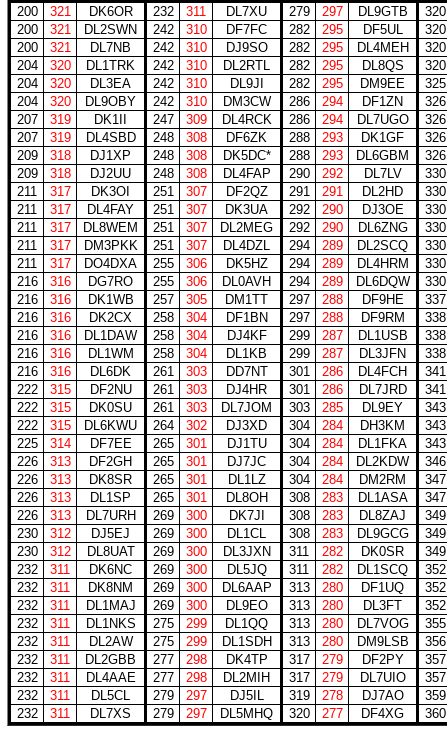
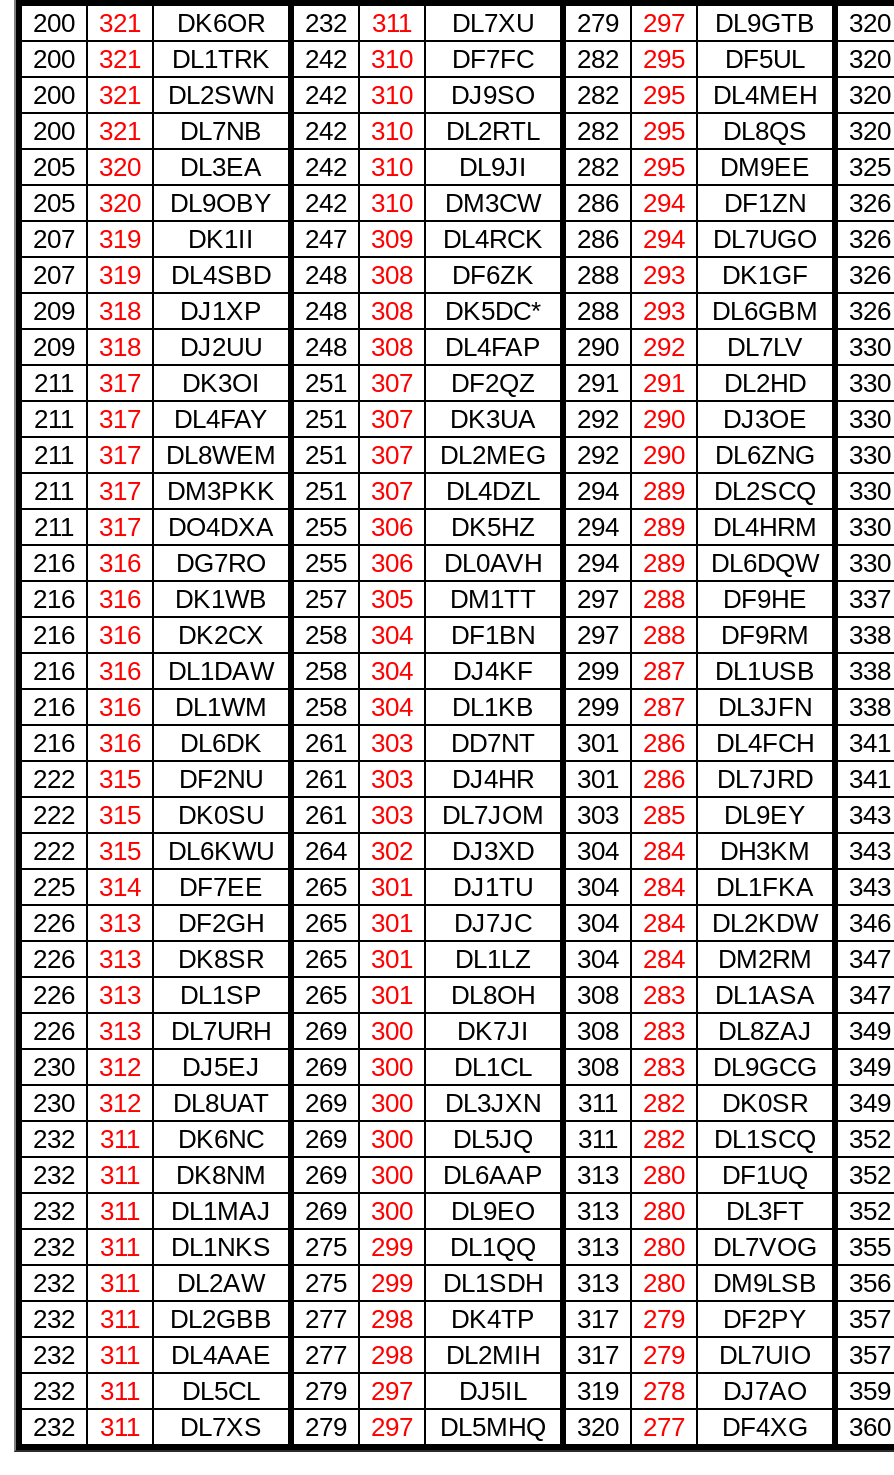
[16,22,445,37] 200 321 DL2SWN 242 310 DF7FC 282 295 DF5UL 320 -> [33,44,891,74] 200 321 DL1TRK 242 310 DF7FC 282 295 DF5UL 320
[16,40,445,55] 200 321 DL7NB 242 310 DJ9SO 282 295 DL4MEH 320 -> [33,80,891,110] 200 321 DL2SWN 242 310 DJ9SO 282 295 DL4MEH 320
[16,58,135,73] 204 | 320 | DL1TRK -> [33,116,262,146] 200 | 321 | DL7NB
[16,76,445,91] 204 320 DL3EA 242 310 DL9JI 282 295 DM9EE 325 -> [33,152,891,182] 205 320 DL3EA 242 310 DL9JI 282 295 DM9EE 325
[16,94,445,109] 204 320 DL9OBY 242 310 DM3CW 286 294 DF1ZN 326 -> [33,188,891,218] 205 320 DL9OBY 242 310 DM3CW 286 294 DF1ZN 326

